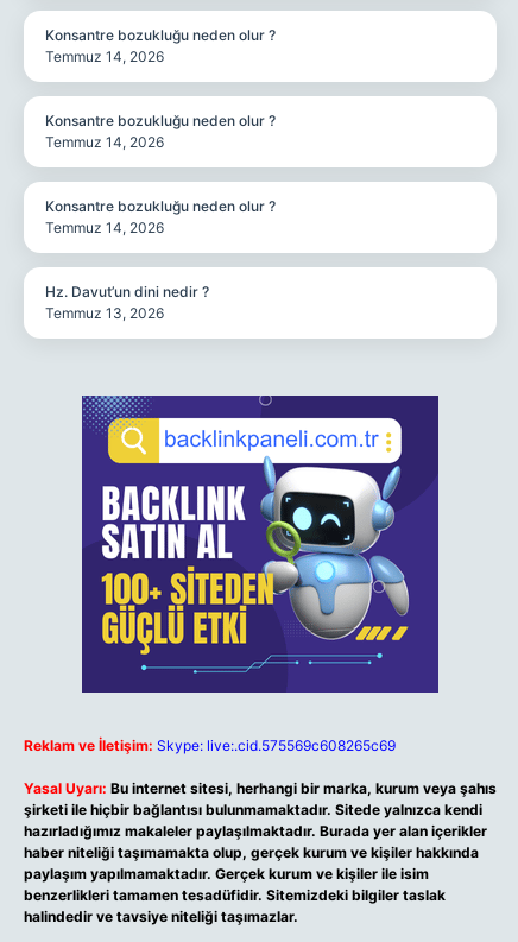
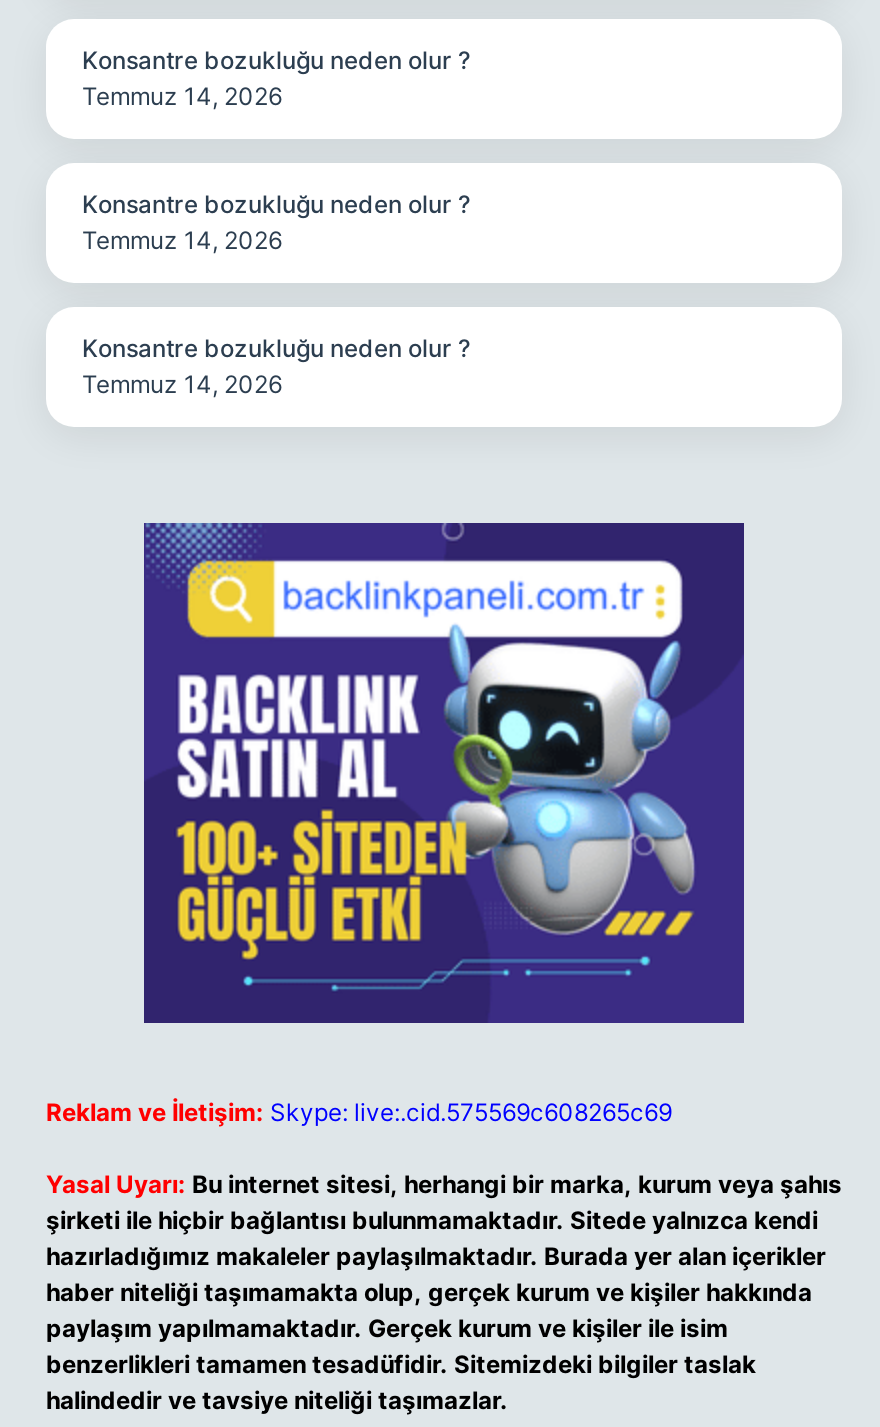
[45,283,209,322] Hz. Davut’un dini nedir ? | Temmuz 13, 2026 -> none

